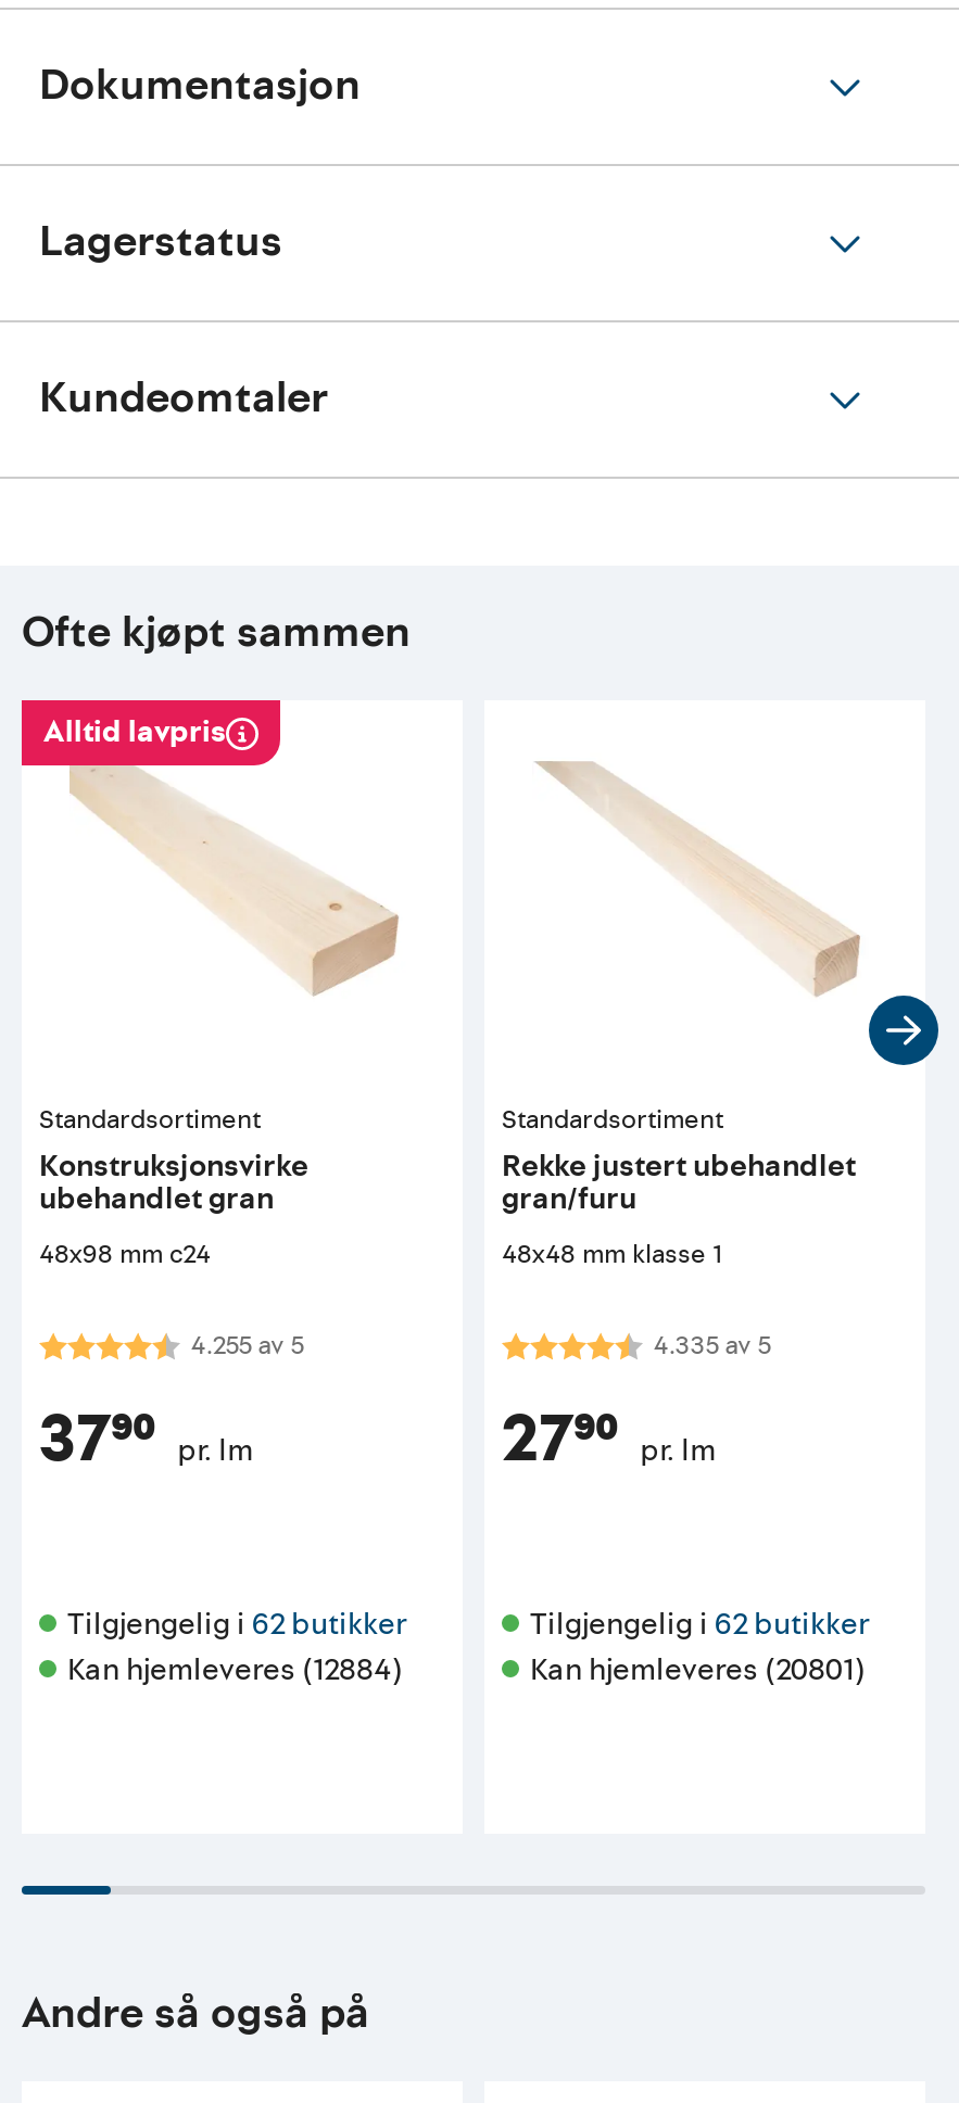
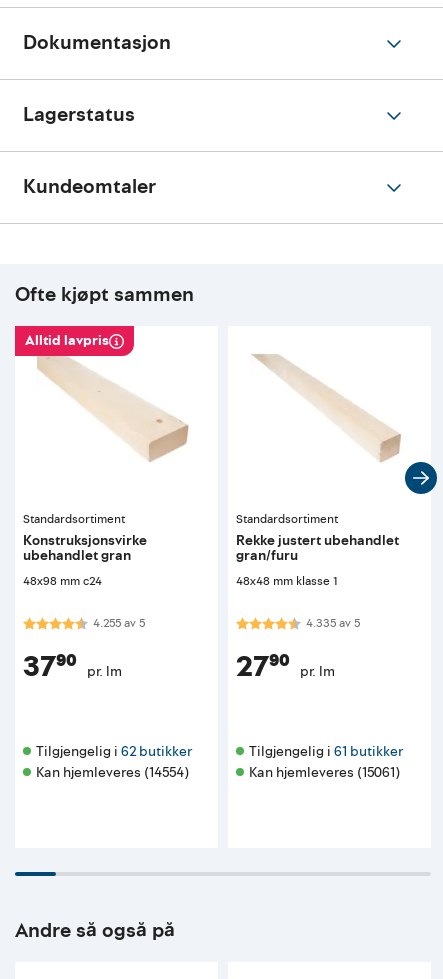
[530,1603,869,1644] Tilgjengelig i 62 butikker -> [249,742,403,761] Tilgjengelig i 61 butikker
[67,1649,402,1690] Kan hjemleveres (12884) -> [36,763,189,782] Kan hjemleveres (14554)
[530,1649,865,1690] Kan hjemleveres (20801) -> [249,763,400,782] Kan hjemleveres (15061)

